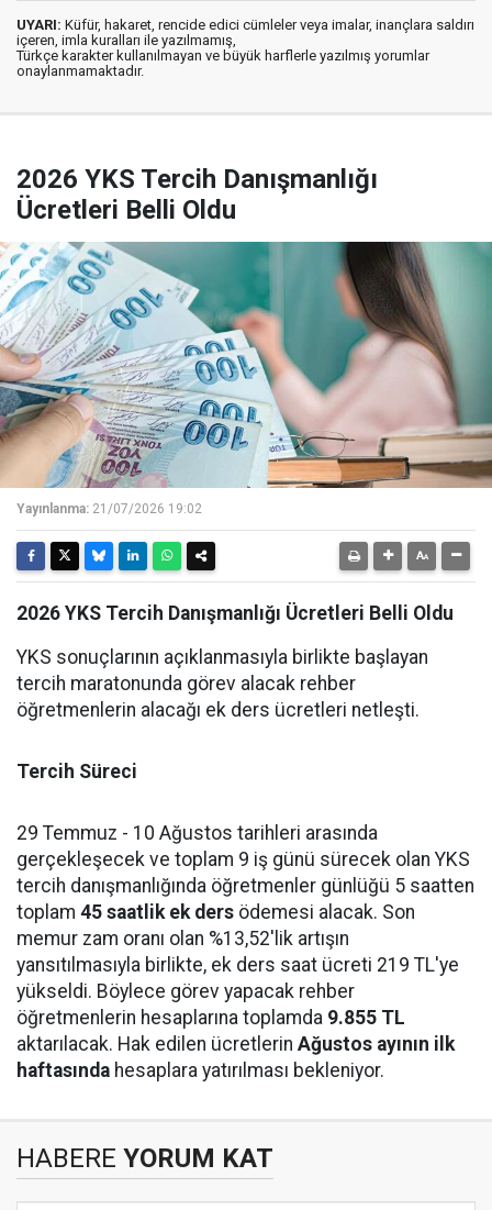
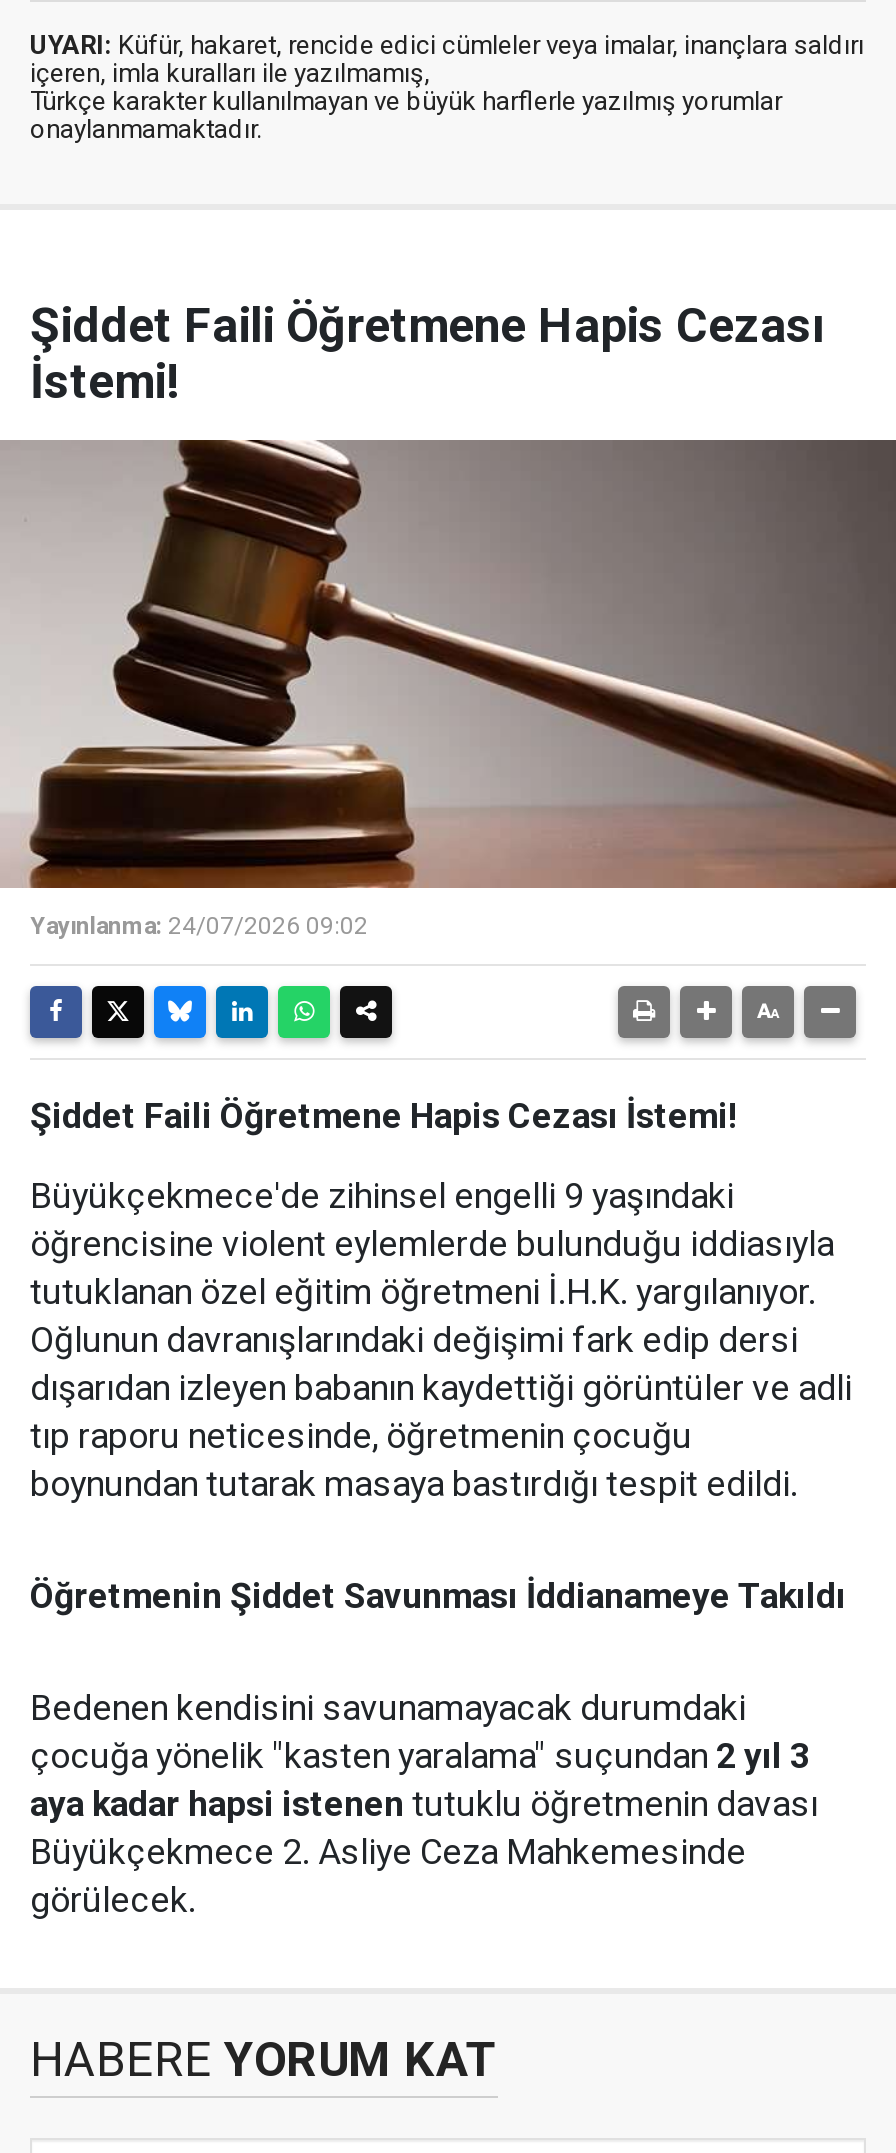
[16,164,378,225] 2026 YKS Tercih Danışmanlığı | Ücretleri Belli Oldu -> [30,298,826,410] Şiddet Faili Öğretmene Hapis Cezası | İstemi!
[3,241,489,517] [image] | Yayınlanma: 21/07/2026 19:02 -> [6,438,890,940] [image] | Yayınlanma: 24/07/2026 09:02
[16,602,454,624] 2026 YKS Tercih Danışmanlığı Ücretleri Belli Oldu -> [30,1096,738,1136] Şiddet Faili Öğretmene Hapis Cezası İstemi!
[16,646,428,721] YKS sonuçlarının açıklanmasıyla birlikte başlayan | tercih maratonunda görev alacak rehber | öğretmenlerin alacağı ek ders ücretleri netleşti. -> [30,1176,852,1504] Büyükçekmece'de zihinsel engelli 9 yaşındaki | öğrencisine violent eylemlerde bulunduğu iddiasıyla | tutuklanan özel eğitim öğretmeni İ.H.K. yargılanıyor. | Oğlunun davranışlarındaki değişimi fark edip dersi | dışarıdan izleyen babanın kaydettiği görüntüler ve adli | tıp raporu neticesinde, öğretmenin çocuğu | boynundan tutarak masaya bastırdığı tespit edildi.
[16,761,137,782] Tercih Süreci -> [30,1576,846,1616] Öğretmenin Şiddet Savunması İddianameye Takıldı
[16,822,474,1081] 29 Temmuz - 10 Ağustos tarihleri arasında | gerçekleşecek ve toplam 9 iş günü sürecek olan YKS | tercih danışmanlığında öğretmenler günlüğü 5 saatten | toplam 45 saatlik ek ders ödemesi alacak. Son | memur zam oranı olan %13,52'lik artışın | yansıtılmasıyla birlikte, ek ders saat ücreti 219 TL'ye | yükseldi. Böylece görev yapacak rehber | öğretmenlerin hesaplarına toplamda 9.855 TL | aktarılacak. Hak edilen ücretlerin Ağustos ayının ilk | haftasında hesaplara yatırılması bekleniyor. -> [30,1688,818,1920] Bedenen kendisini savunamayacak durumdaki | çocuğa yönelik "kasten yaralama" suçundan 2 yıl 3 | aya kadar hapsi istenen tutuklu öğretmenin davası | Büyükçekmece 2. Asliye Ceza Mahkemesinde | görülecek.

